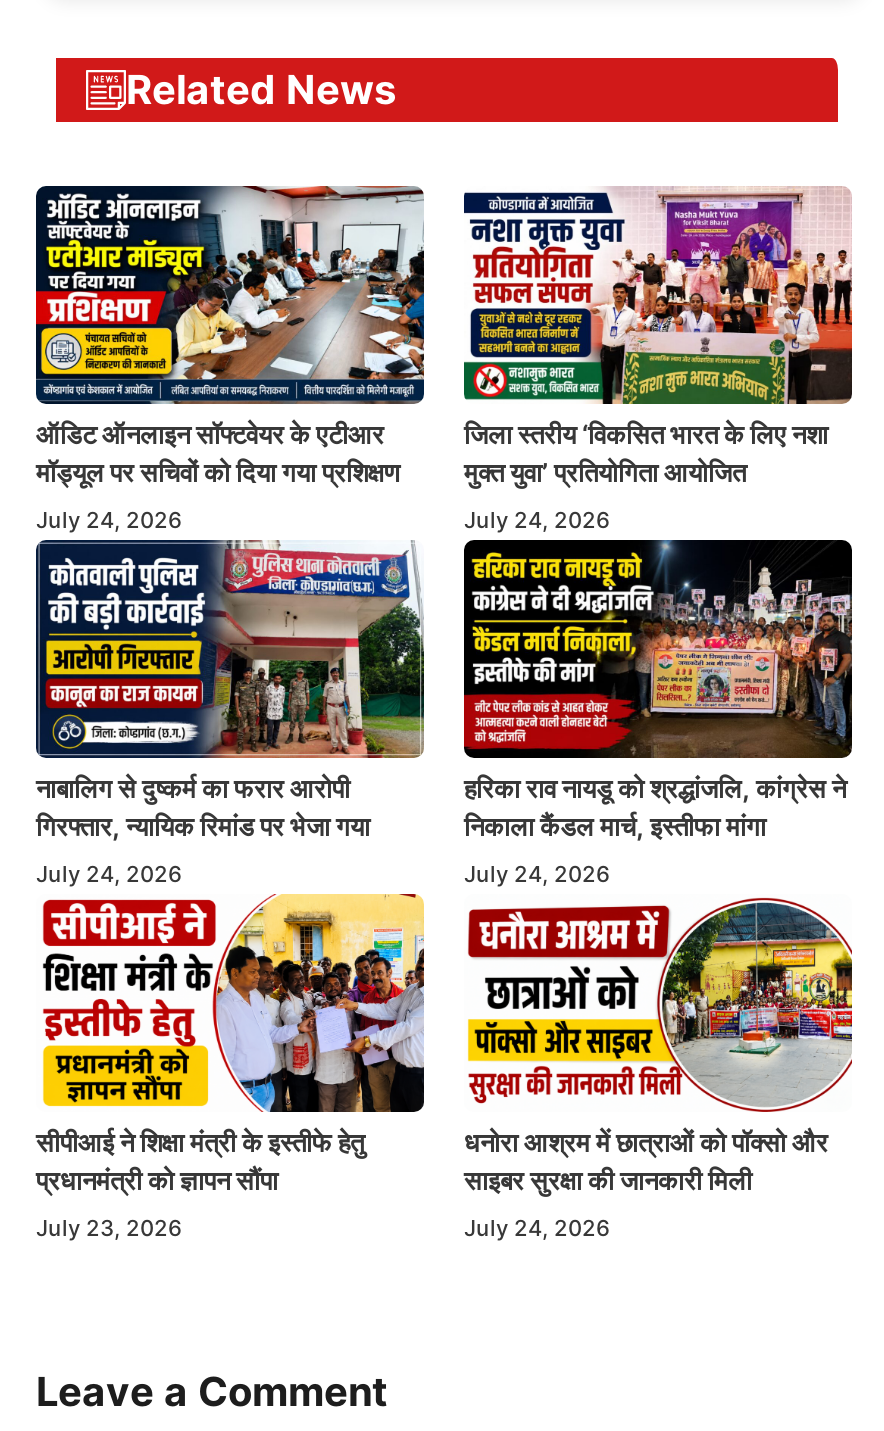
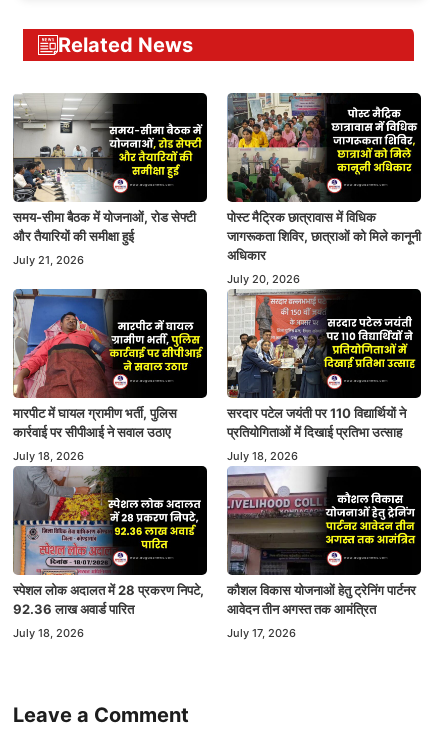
[34,183,426,487] [image] | ऑडिट ऑनलाइन सॉफ्टवेयर के एटीआर | मॉड्यूल पर सचिवों को दिया गया प्रशिक्षण -> [12,92,208,244] [image] | समय-सीमा बैठक में योजनाओं, रोड सेफ्टी | और तैयारियों की समीक्षा हुई
[464,185,854,487] [image] | जिला स्तरीय ‘विकसित भारत के लिए नशा | मुक्त युवा’ प्रतियोगिता आयोजित -> [226,92,422,263] [image] | पोस्ट मैट्रिक छात्रावास में विधिक | जागरूकता शिविर, छात्राओं को मिले कानूनी | अधिकार
[36,505,182,533] July 24, 2026 -> [13,253,84,267] July 21, 2026
[464,505,610,533] July 24, 2026 -> [227,272,300,286] July 20, 2026
[34,539,426,842] [image] | नाबालिग से दुष्कर्म का फरार आरोपी | गिरफ्तार, न्यायिक रिमांड पर भेजा गया -> [12,288,208,440] [image] | मारपीट में घायल ग्रामीण भर्ती, पुलिस | कार्रवाई पर सीपीआई ने सवाल उठाए
[462,537,854,842] [image] | हरिका राव नायडू को श्रद्धांजलि, कांग्रेस ने | निकाला कैंडल मार्च, इस्तीफा मांगा -> [226,288,420,440] [image] | सरदार पटेल जयंती पर 110 विद्यार्थियों ने | प्रतियोगिताओं में दिखाई प्रतिभा उत्साह
[36,860,182,888] July 24, 2026 -> [13,449,84,463] July 18, 2026
[464,860,610,888] July 24, 2026 -> [227,449,298,463] July 18, 2026
[36,891,426,1196] [image] | सीपीआई ने शिक्षा मंत्री के इस्तीफे हेतु | प्रधानमंत्री को ज्ञापन सौंपा -> [12,465,208,617] [image] | स्पेशल लोक अदालत में 28 प्रकरण निपटे, | 92.36 लाख अवार्ड पारित
[464,895,854,1196] [image] | धनोरा आश्रम में छात्राओं को पॉक्सो और | साइबर सुरक्षा की जानकारी मिली -> [226,465,422,617] [image] | कौशल विकास योजनाओं हेतु ट्रेनिंग पार्टनर | आवेदन तीन अगस्त तक आमंत्रित
[36,1214,182,1242] July 23, 2026 -> [13,626,84,640] July 18, 2026
[464,1214,610,1242] July 24, 2026 -> [227,626,296,640] July 17, 2026

